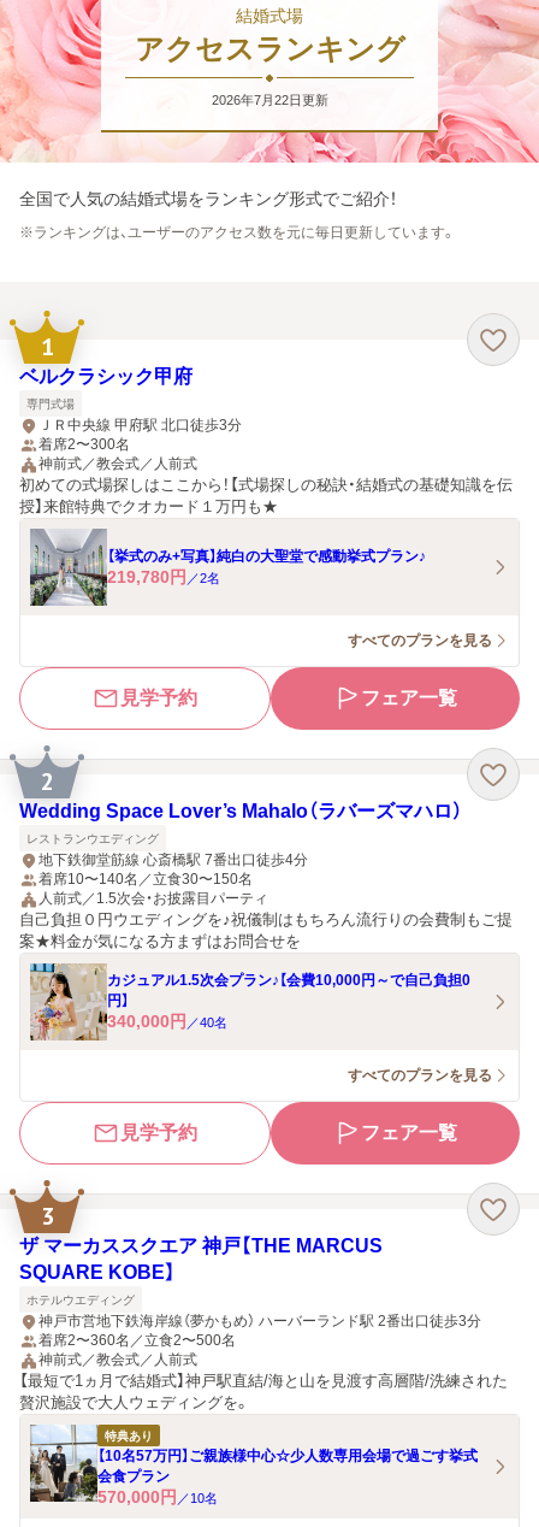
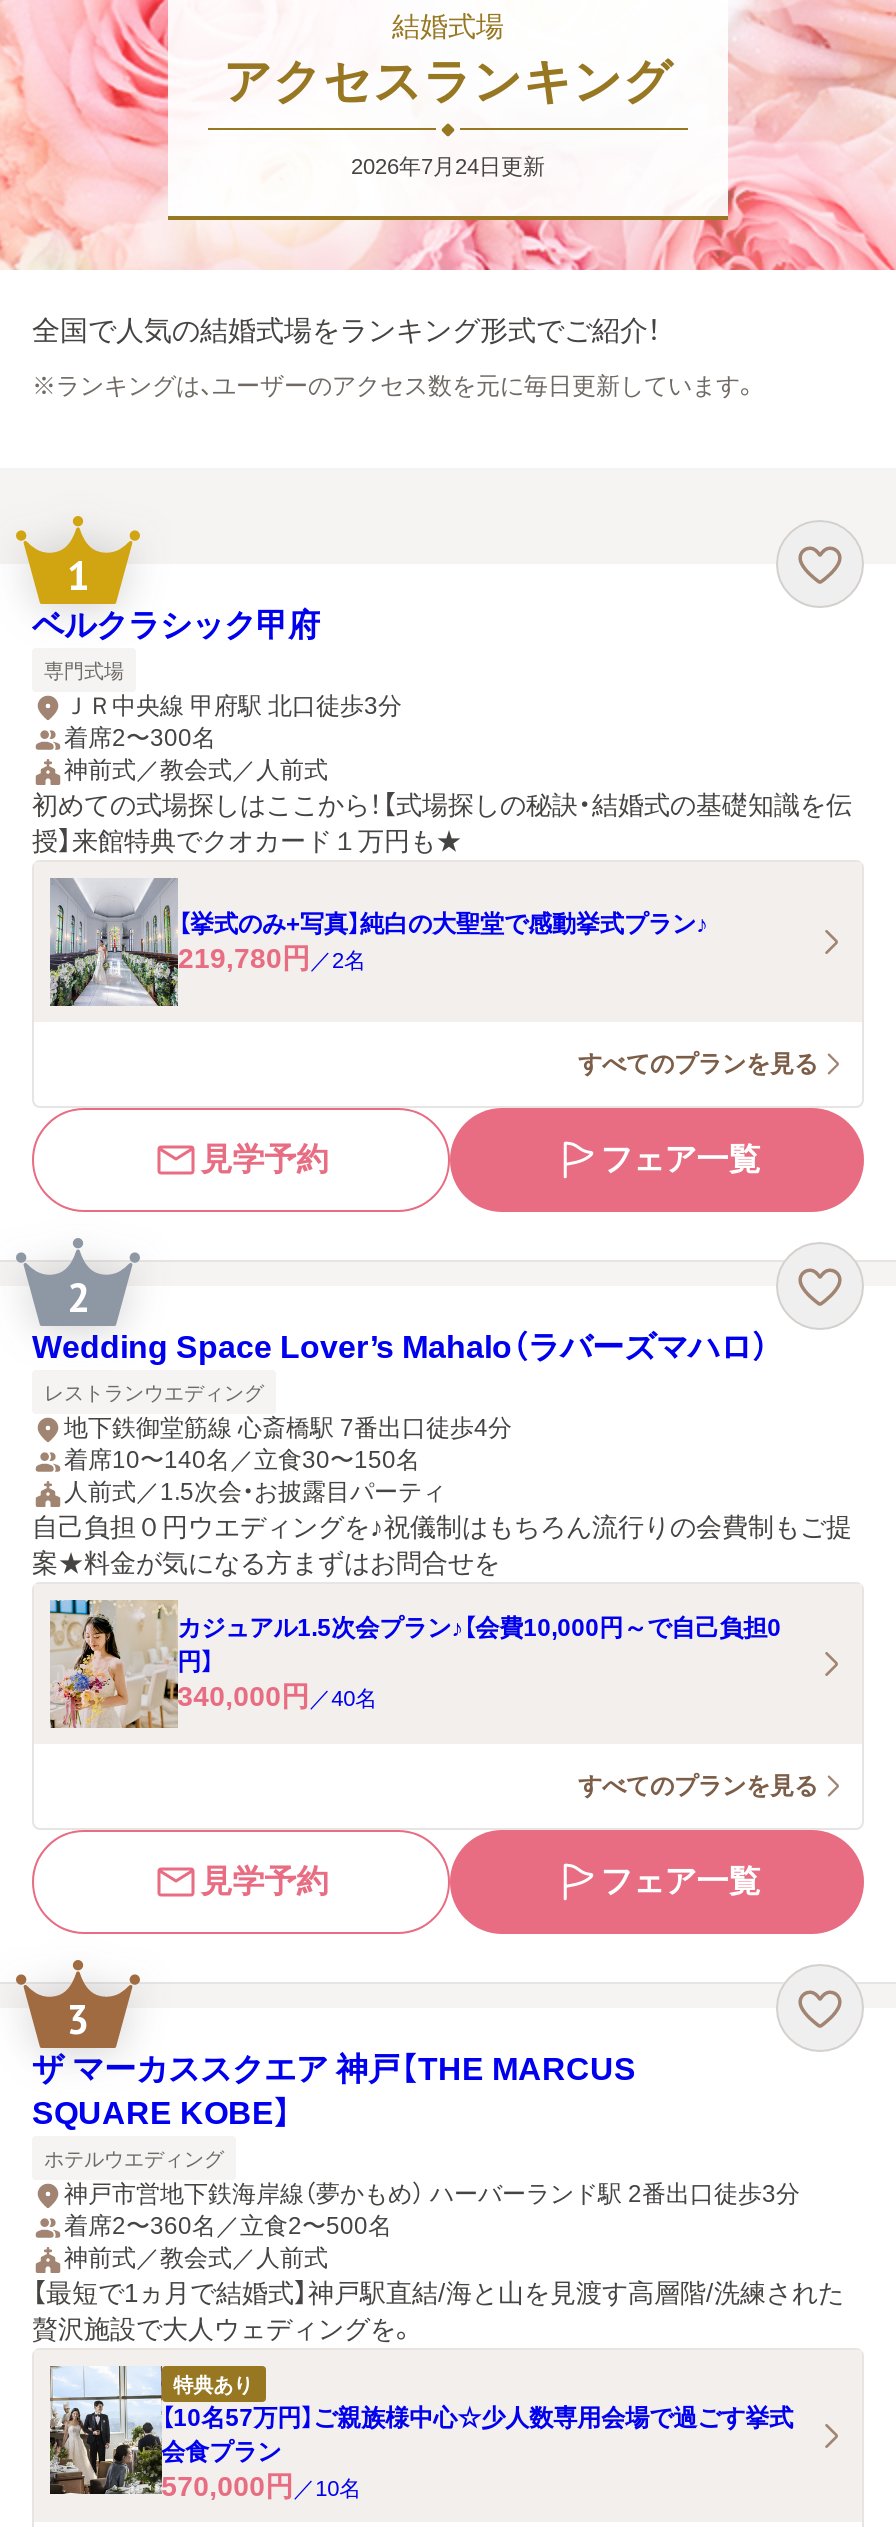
[211,92,328,107] 2026年7月22日更新 -> [351,153,545,177] 2026年7月24日更新

